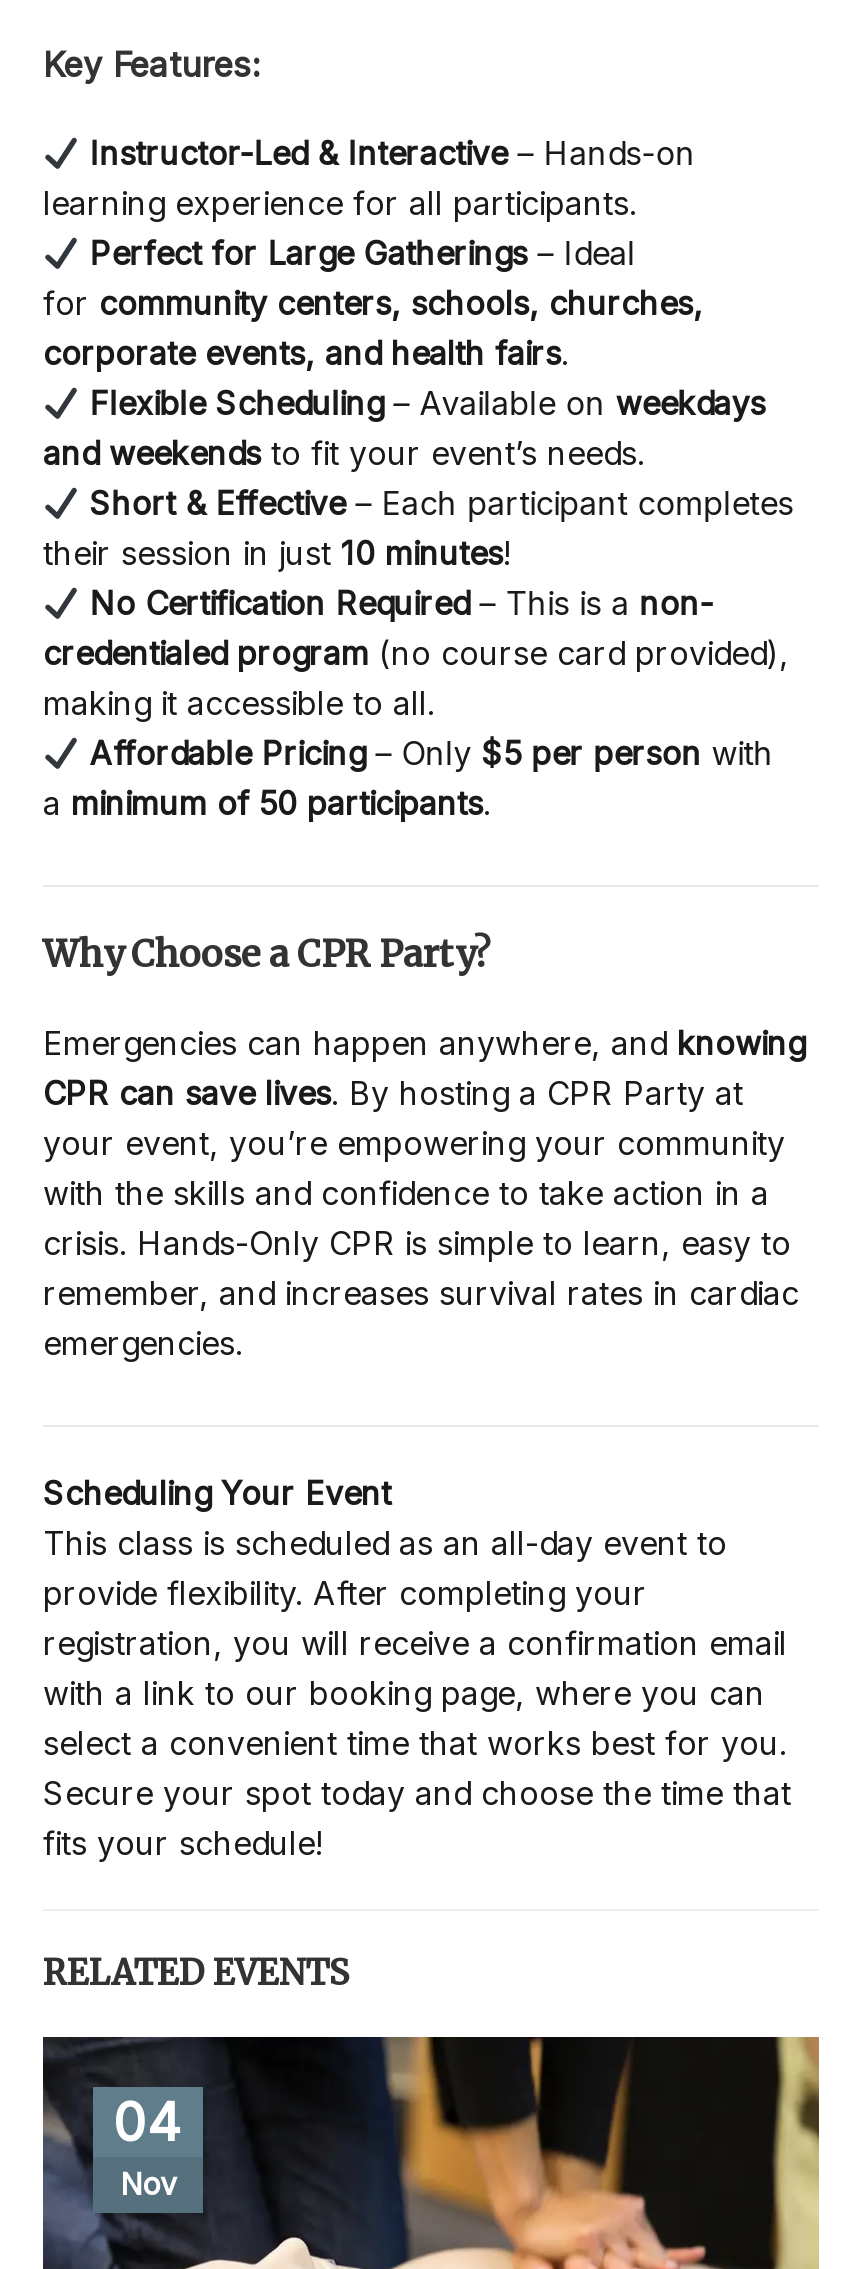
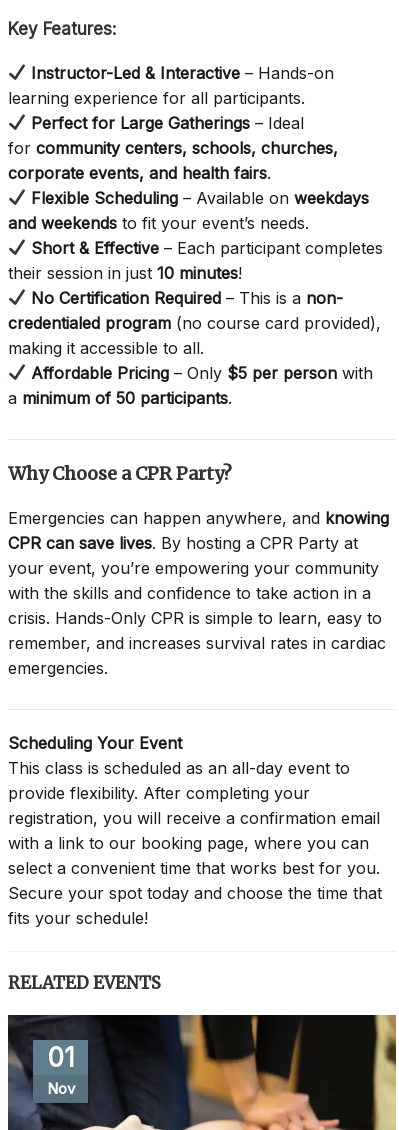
[113,2092,183,2154] 04 -> [46,1042,74,1073] 01

